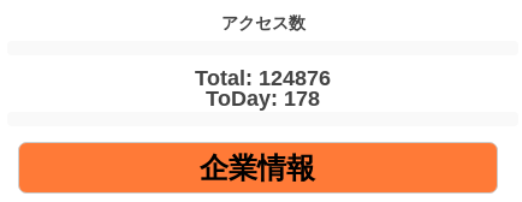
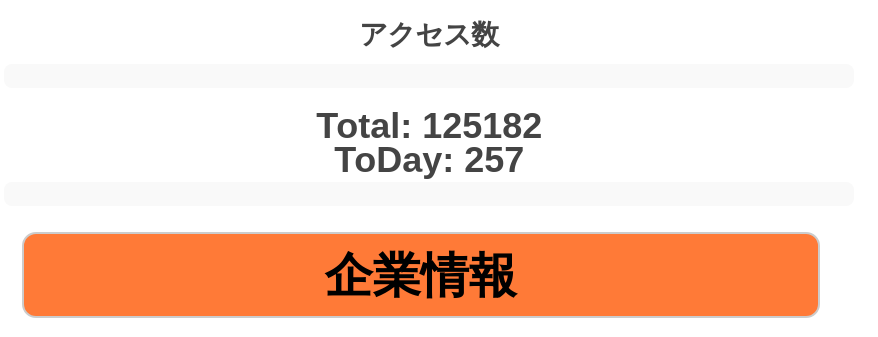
[195,66,331,91] Total: 124876 -> [316,107,542,147] Total: 125182
[206,86,320,110] ToDay: 178 -> [334,140,524,180] ToDay: 257

